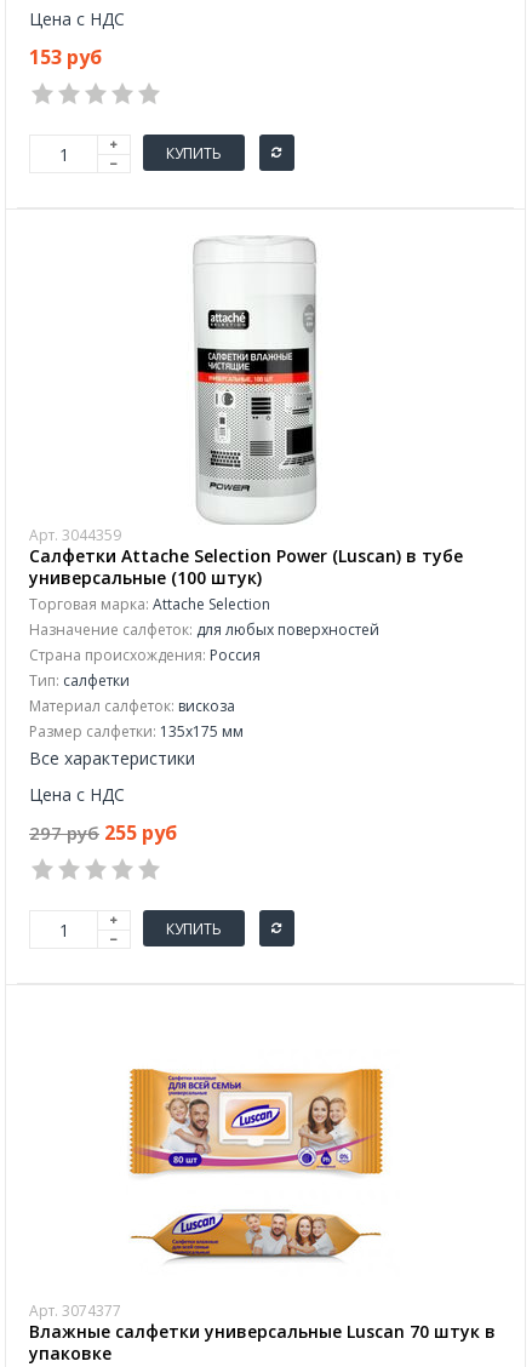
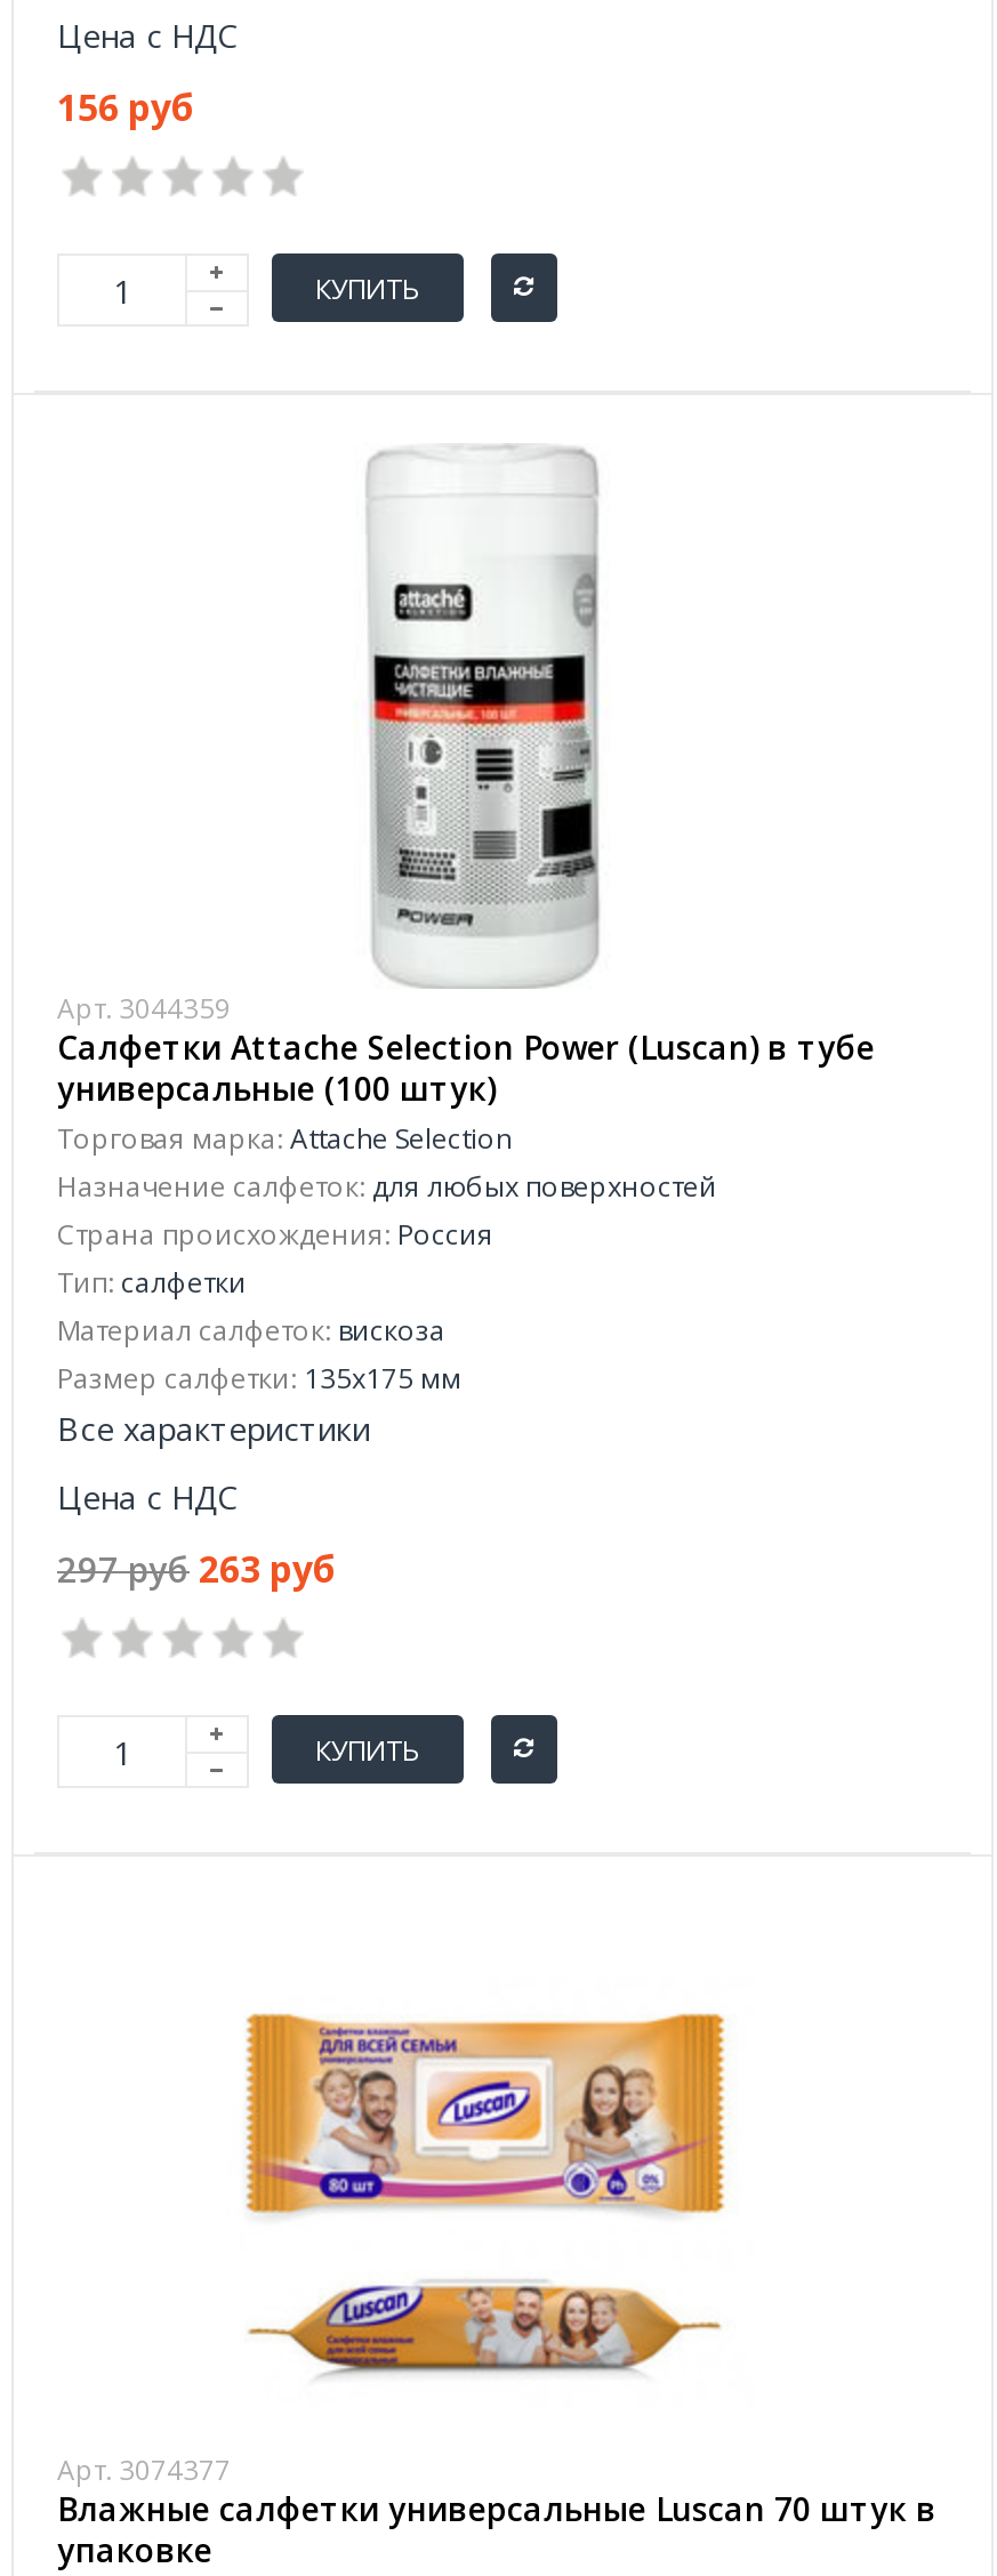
[29,44,102,70] 153 руб -> [57,82,194,132] 156 руб
[29,819,177,846] 297 руб 255 руб -> [57,1544,336,1594] 297 руб 263 руб

